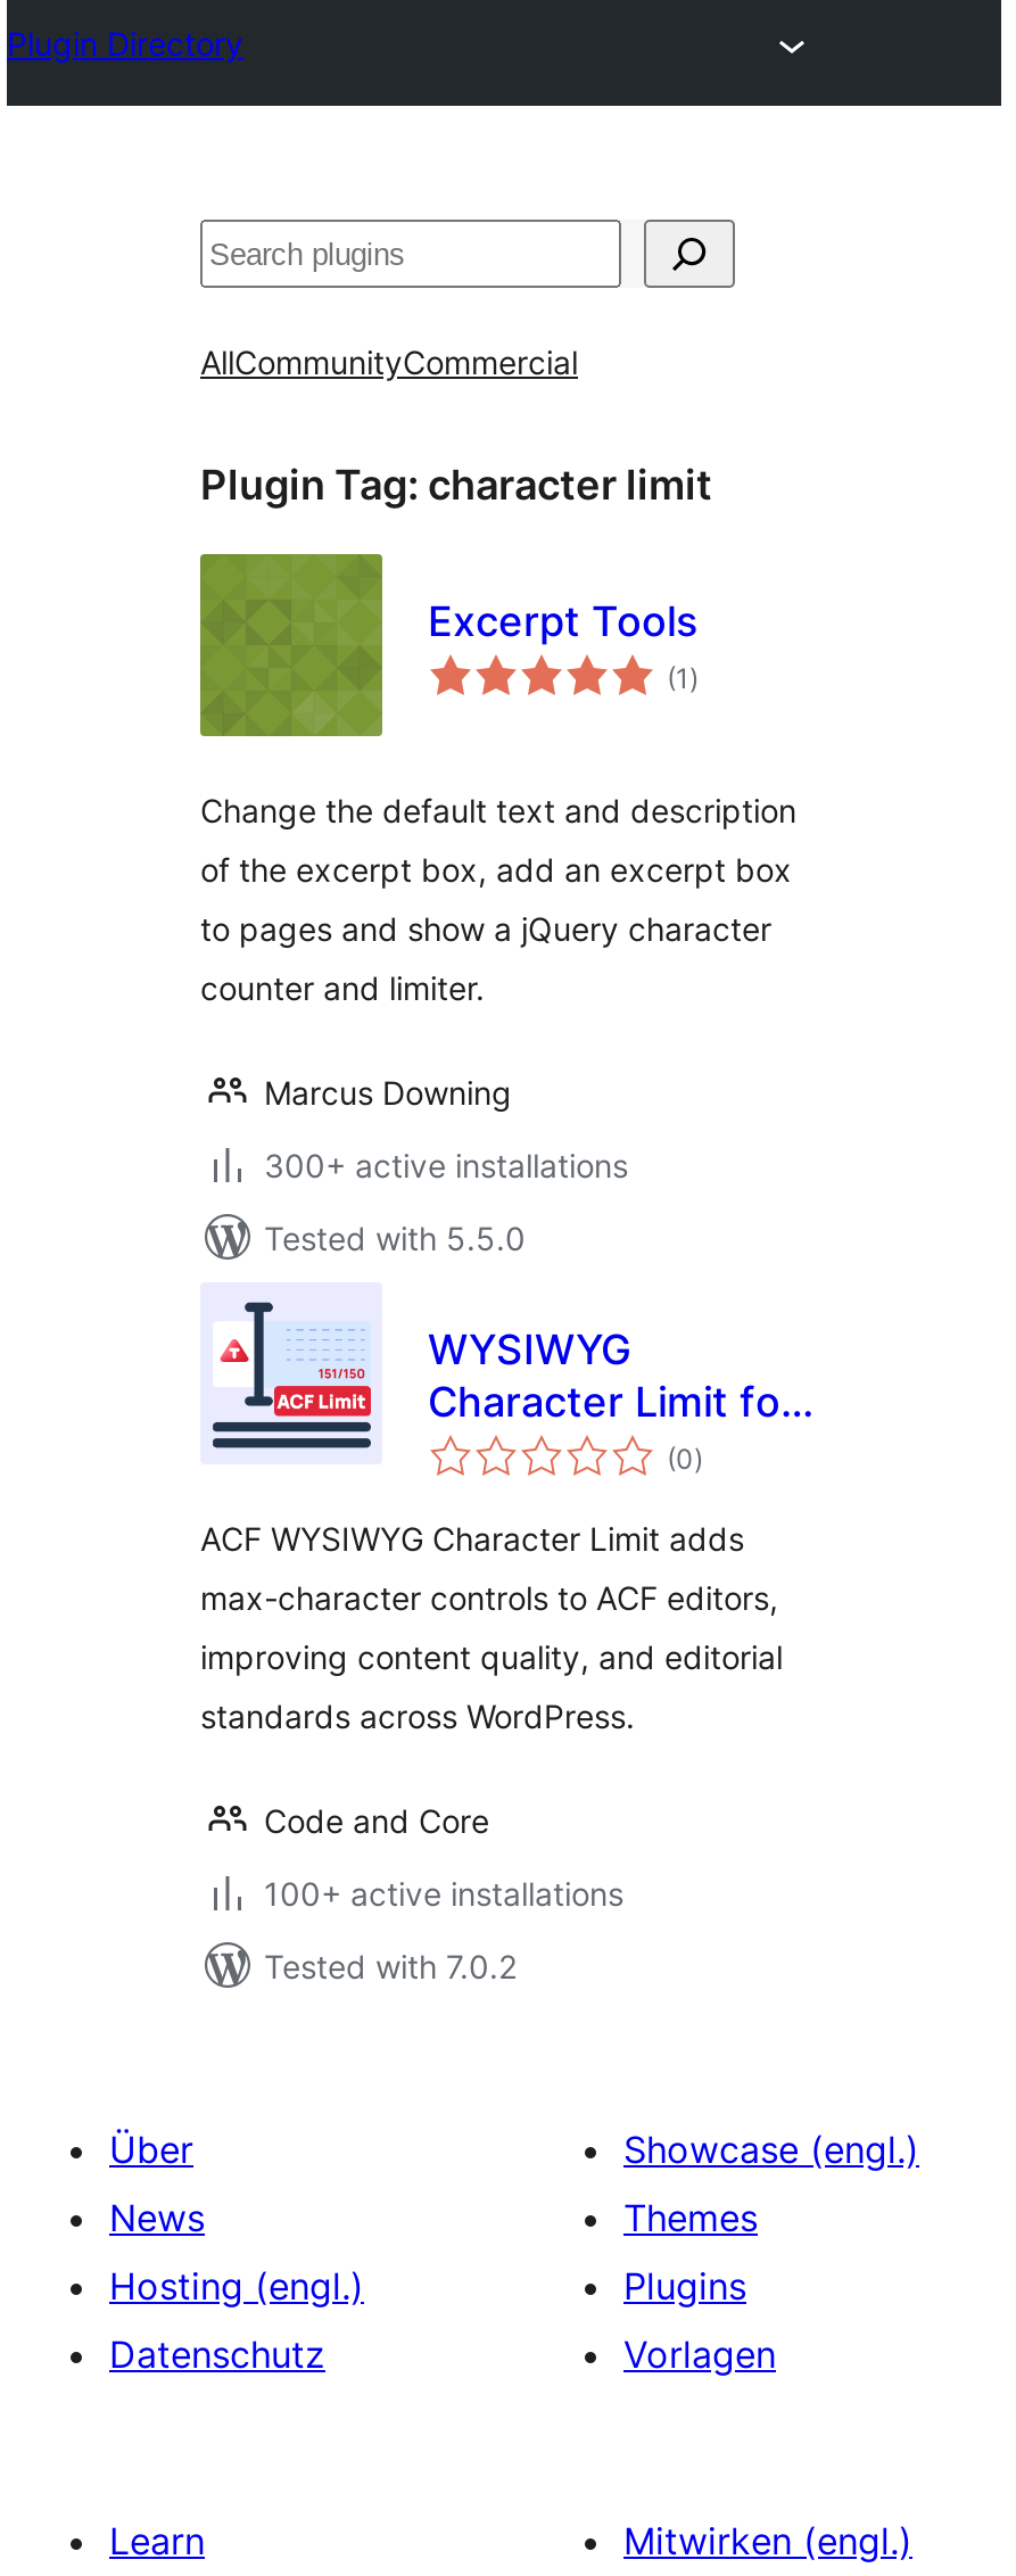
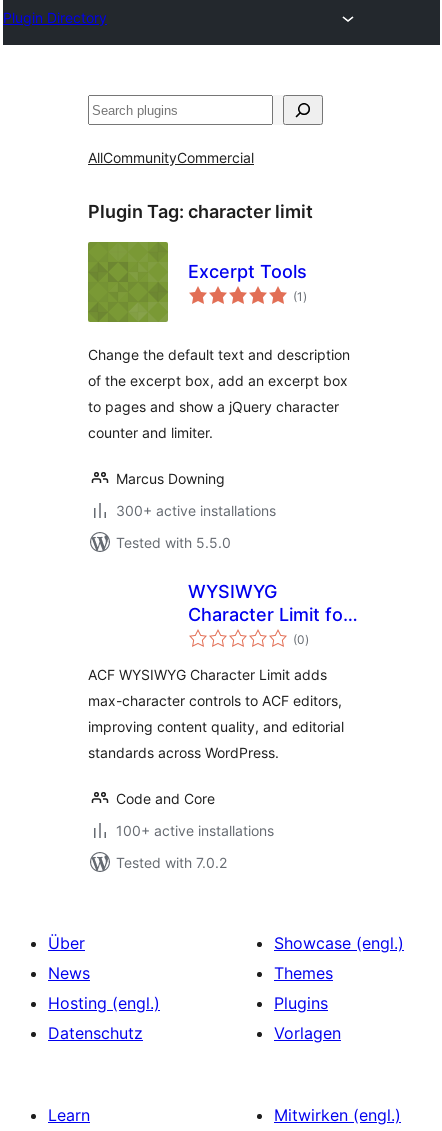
[209,1298,375,1453] [image] -> none

